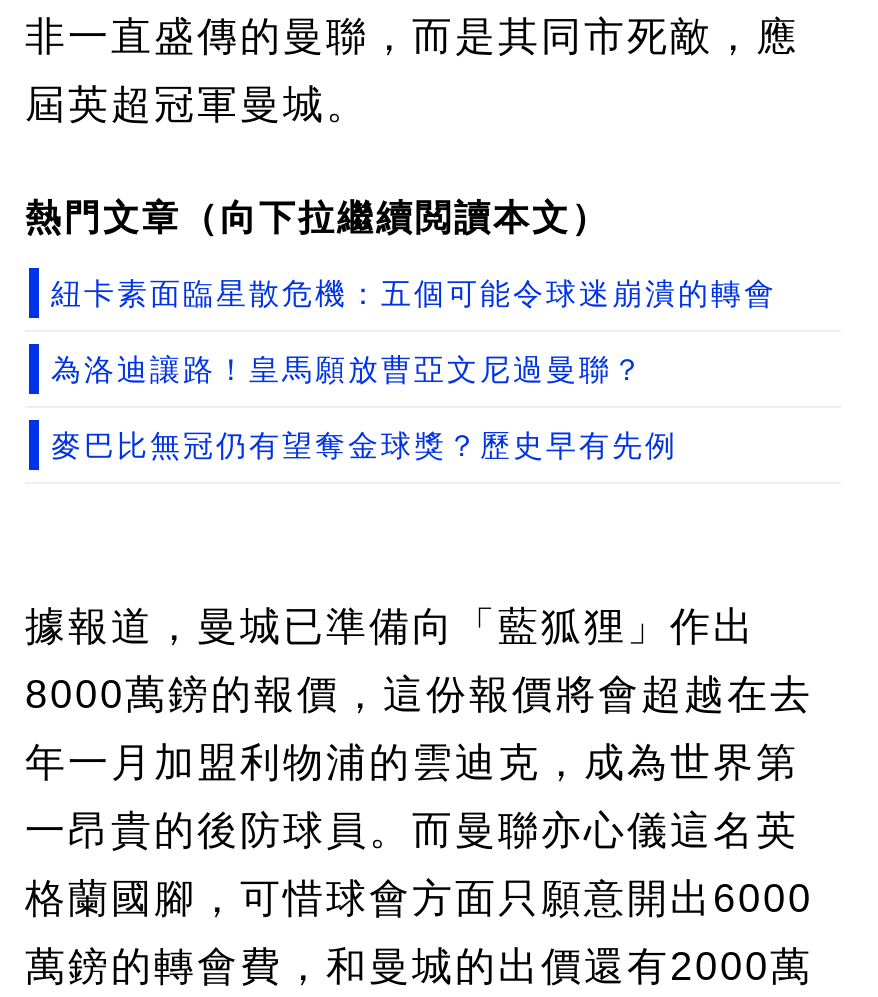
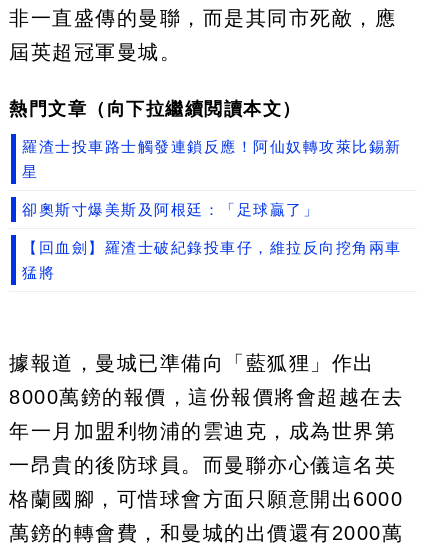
[51,276,777,462] 紐卡素面臨星散危機：五個可能令球迷崩潰的轉會 | 為洛迪讓路！皇馬願放曹亞文尼過曼聯？ | 麥巴比無冠仍有望奪金球獎？歷史早有先例 -> [22,138,401,281] 羅渣士投車路士觸發連鎖反應！阿仙奴轉攻萊比錫新 | 星 | 卻奧斯寸爆美斯及阿根廷：「足球贏了」 | 【回血劍】羅渣士破紀錄投車仔，維拉反向挖角兩車 | 猛將

